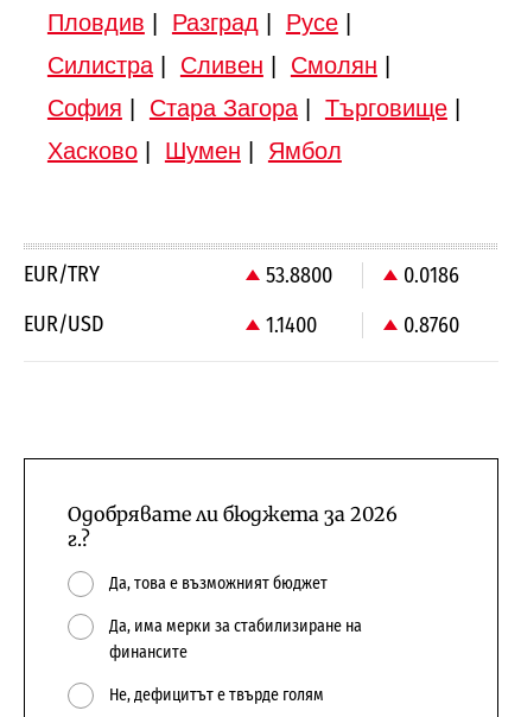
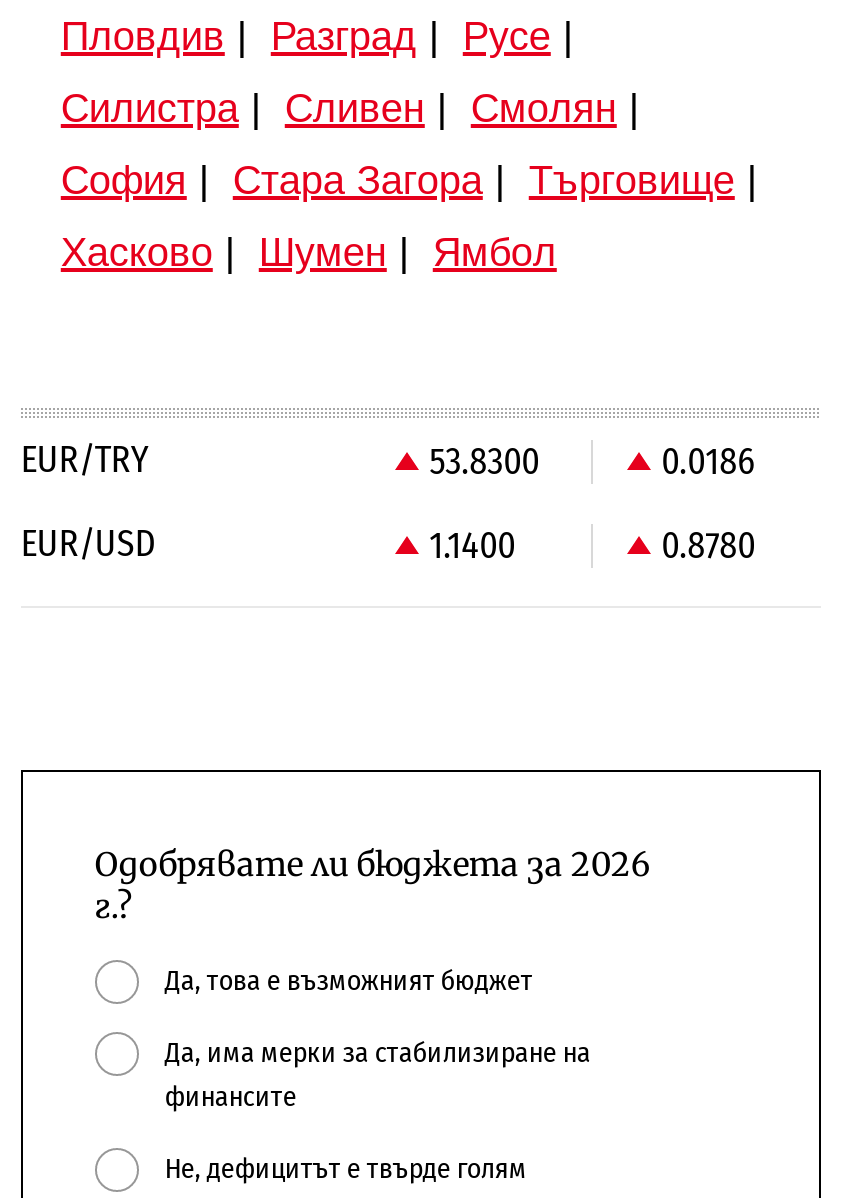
[266,262,332,288] 53.8800 -> [429,440,539,484] 53.8300
[404,312,459,338] 0.8760 -> [661,524,755,568] 0.8780

